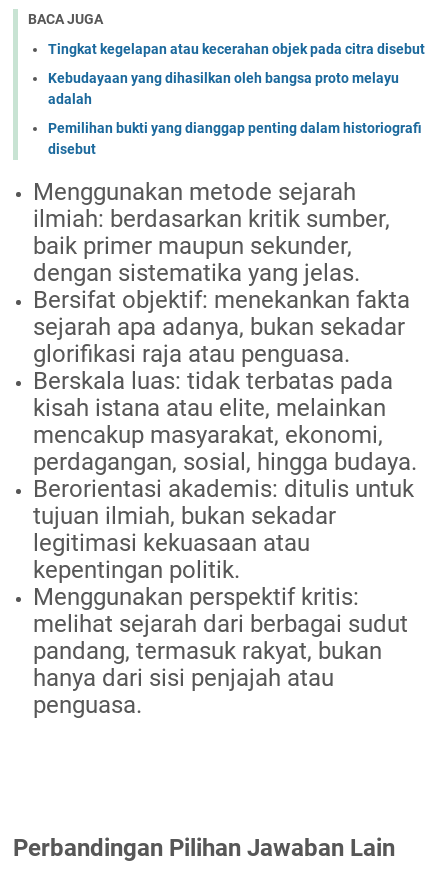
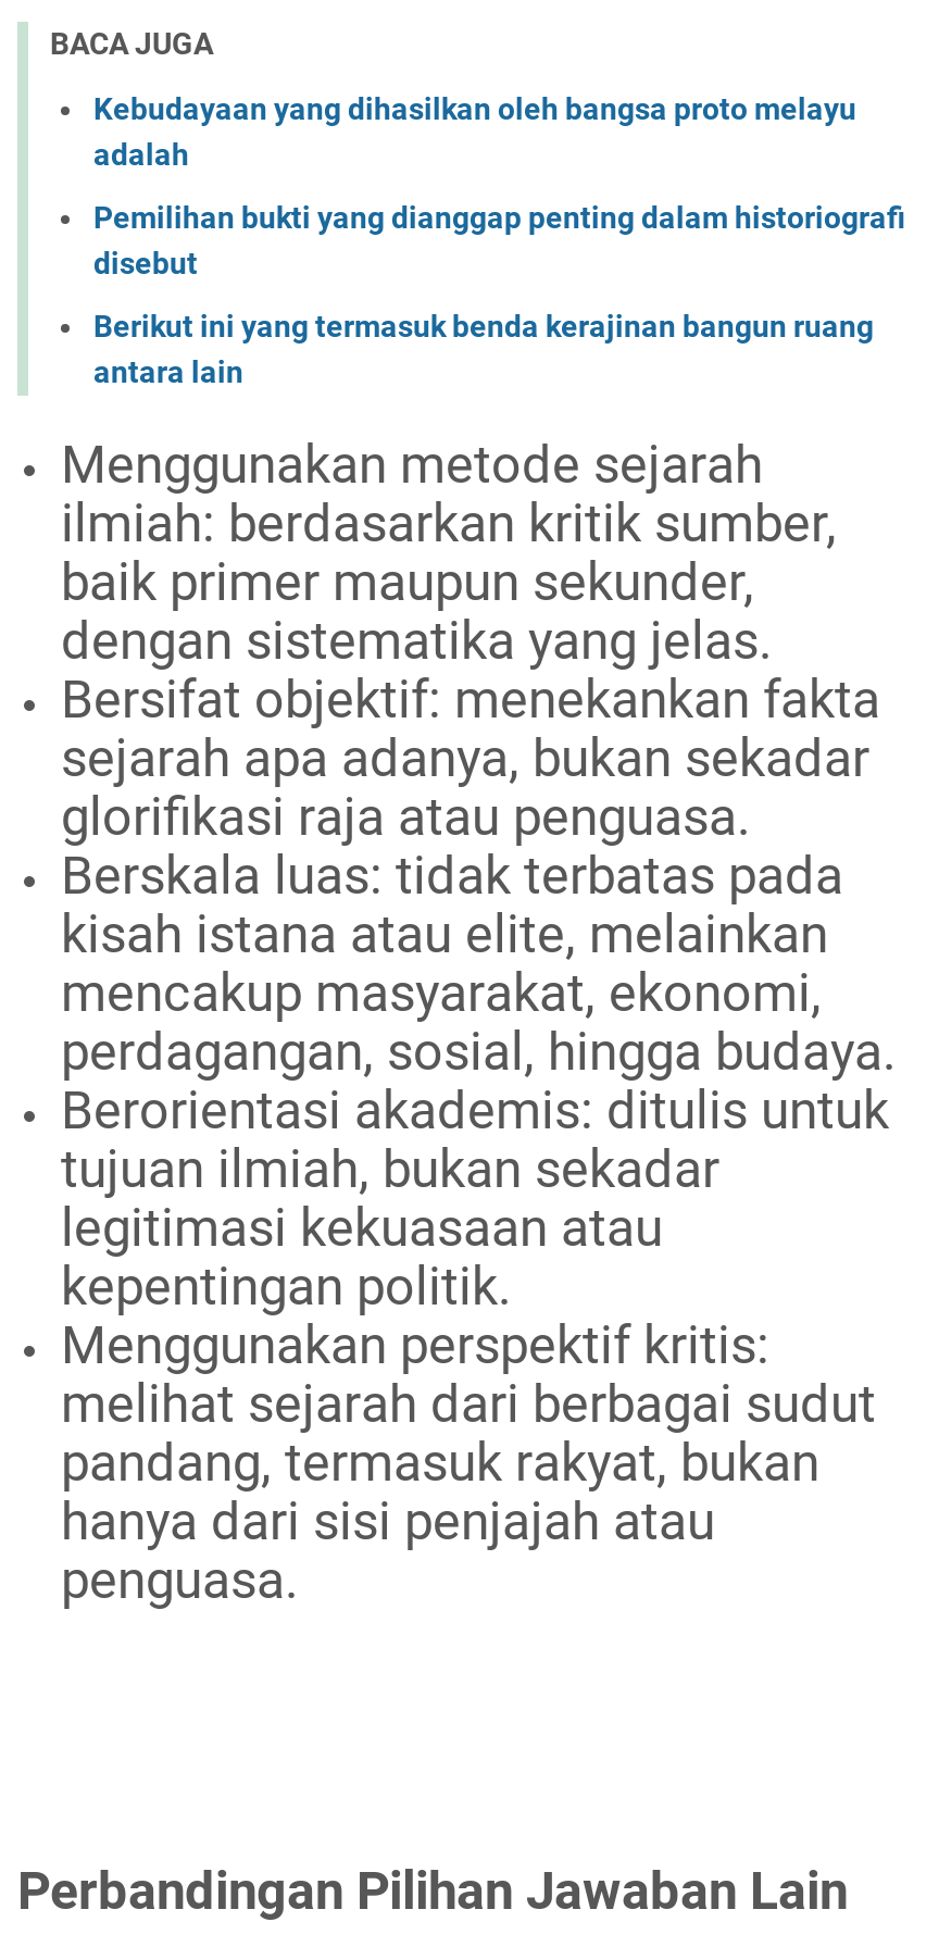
[48,41,425,57] Tingkat kegelapan atau kecerahan objek pada citra disebut -> none
moved [48,70,422,157] -> [93,92,906,281]: Kebudayaan yang dihasilkan oleh bangsa proto melayu | adalah | Pemilihan bukti yang dianggap penting dalam historiografi | disebut
none -> [93,309,874,390] Berikut ini yang termasuk benda kerajinan bangun ruang | antara lain

